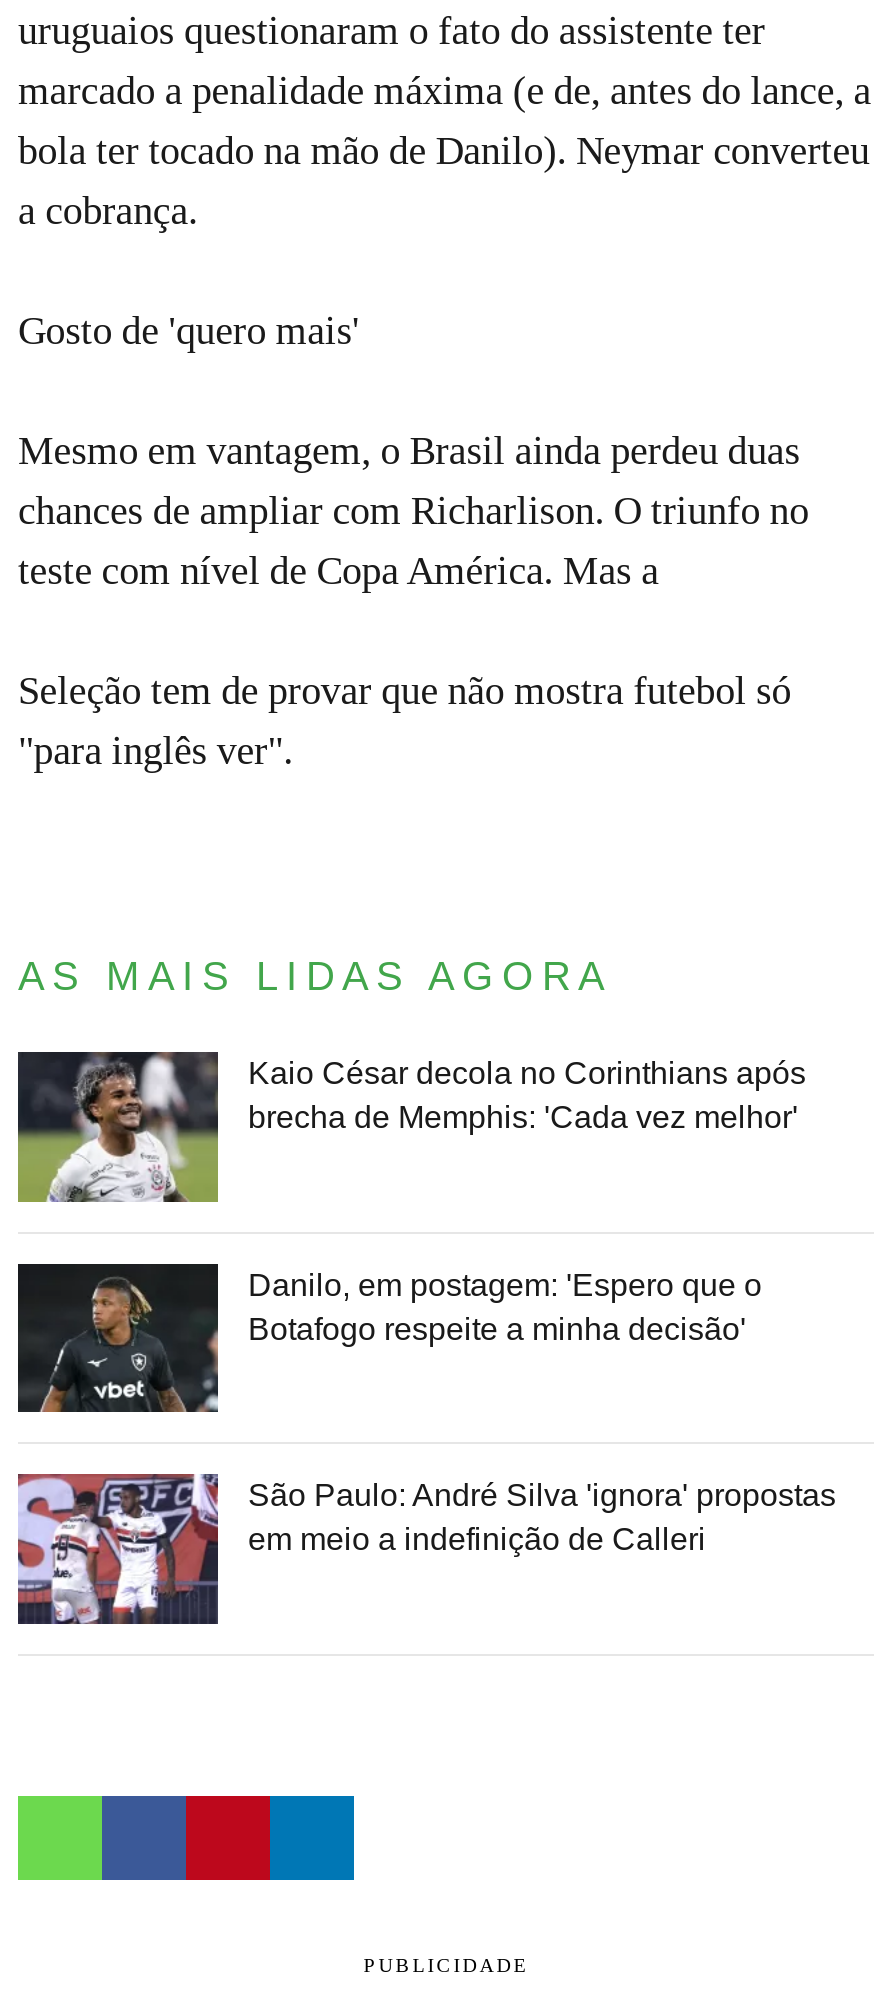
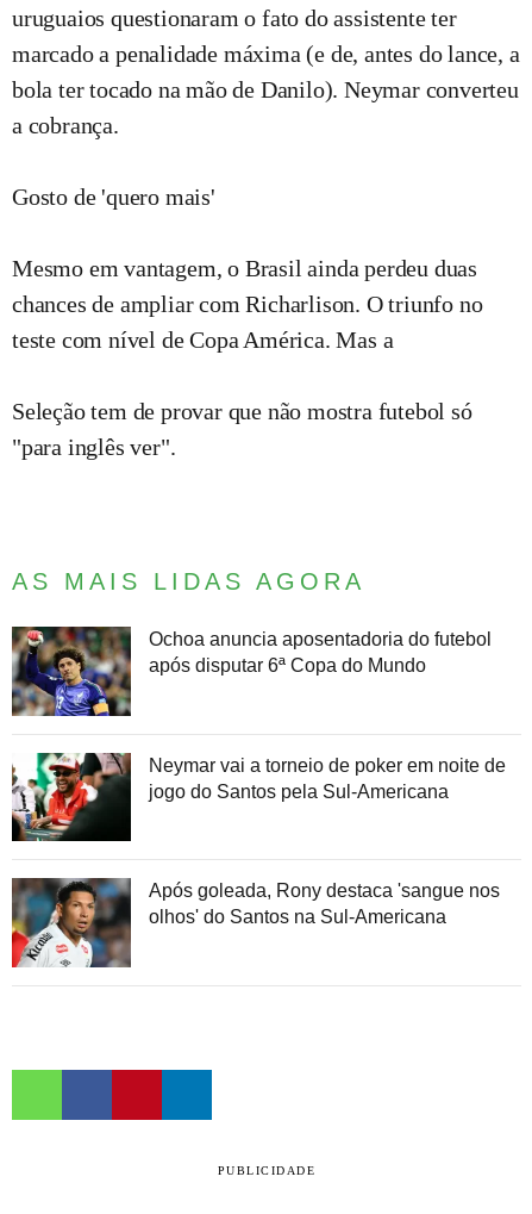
[16,1050,806,1204] [image] | Kaio César decola no Corinthians após | brecha de Memphis: 'Cada vez melhor' -> [11,625,492,717] [image] | Ochoa anuncia aposentadoria do futebol | após disputar 6ª Copa do Mundo
[16,1262,762,1414] [image] | Danilo, em postagem: 'Espero que o | Botafogo respeite a minha decisão' -> [11,752,506,842] [image] | Neymar vai a torneio de poker em noite de | jogo do Santos pela Sul-Americana
[16,1472,836,1626] [image] | São Paulo: André Silva 'ignora' propostas | em meio a indefinição de Calleri -> [11,877,500,969] [image] | Após goleada, Rony destaca 'sangue nos | olhos' do Santos na Sul-Americana

